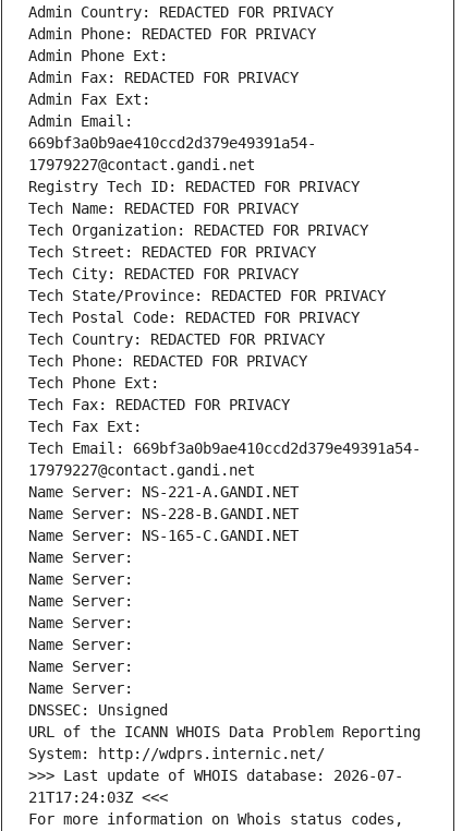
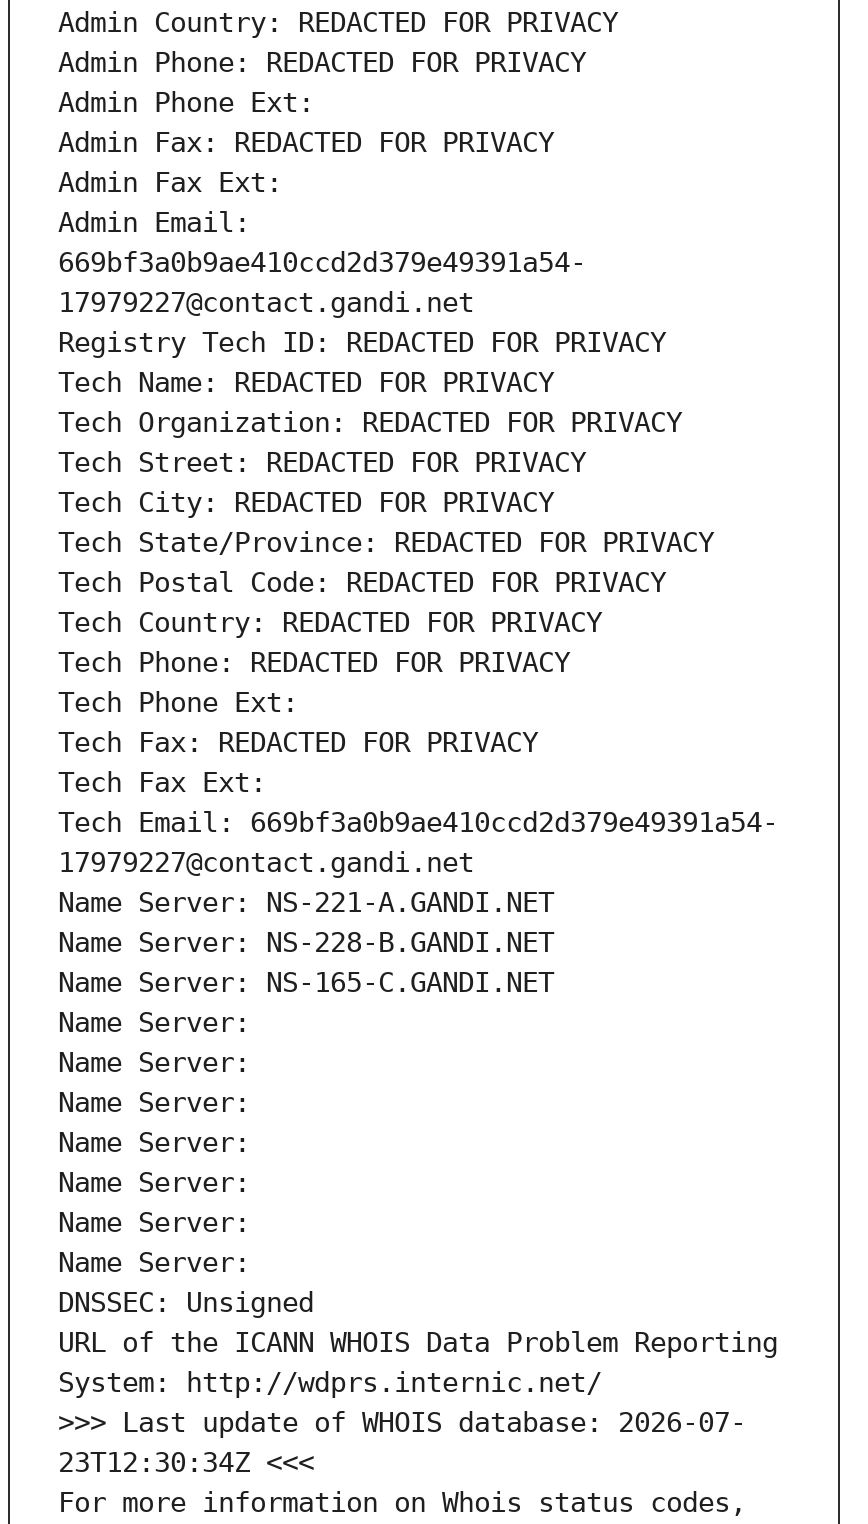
[28,789,168,806] 21T17:24:03Z <<< -> [58,1447,314,1479] 23T12:30:34Z <<<

